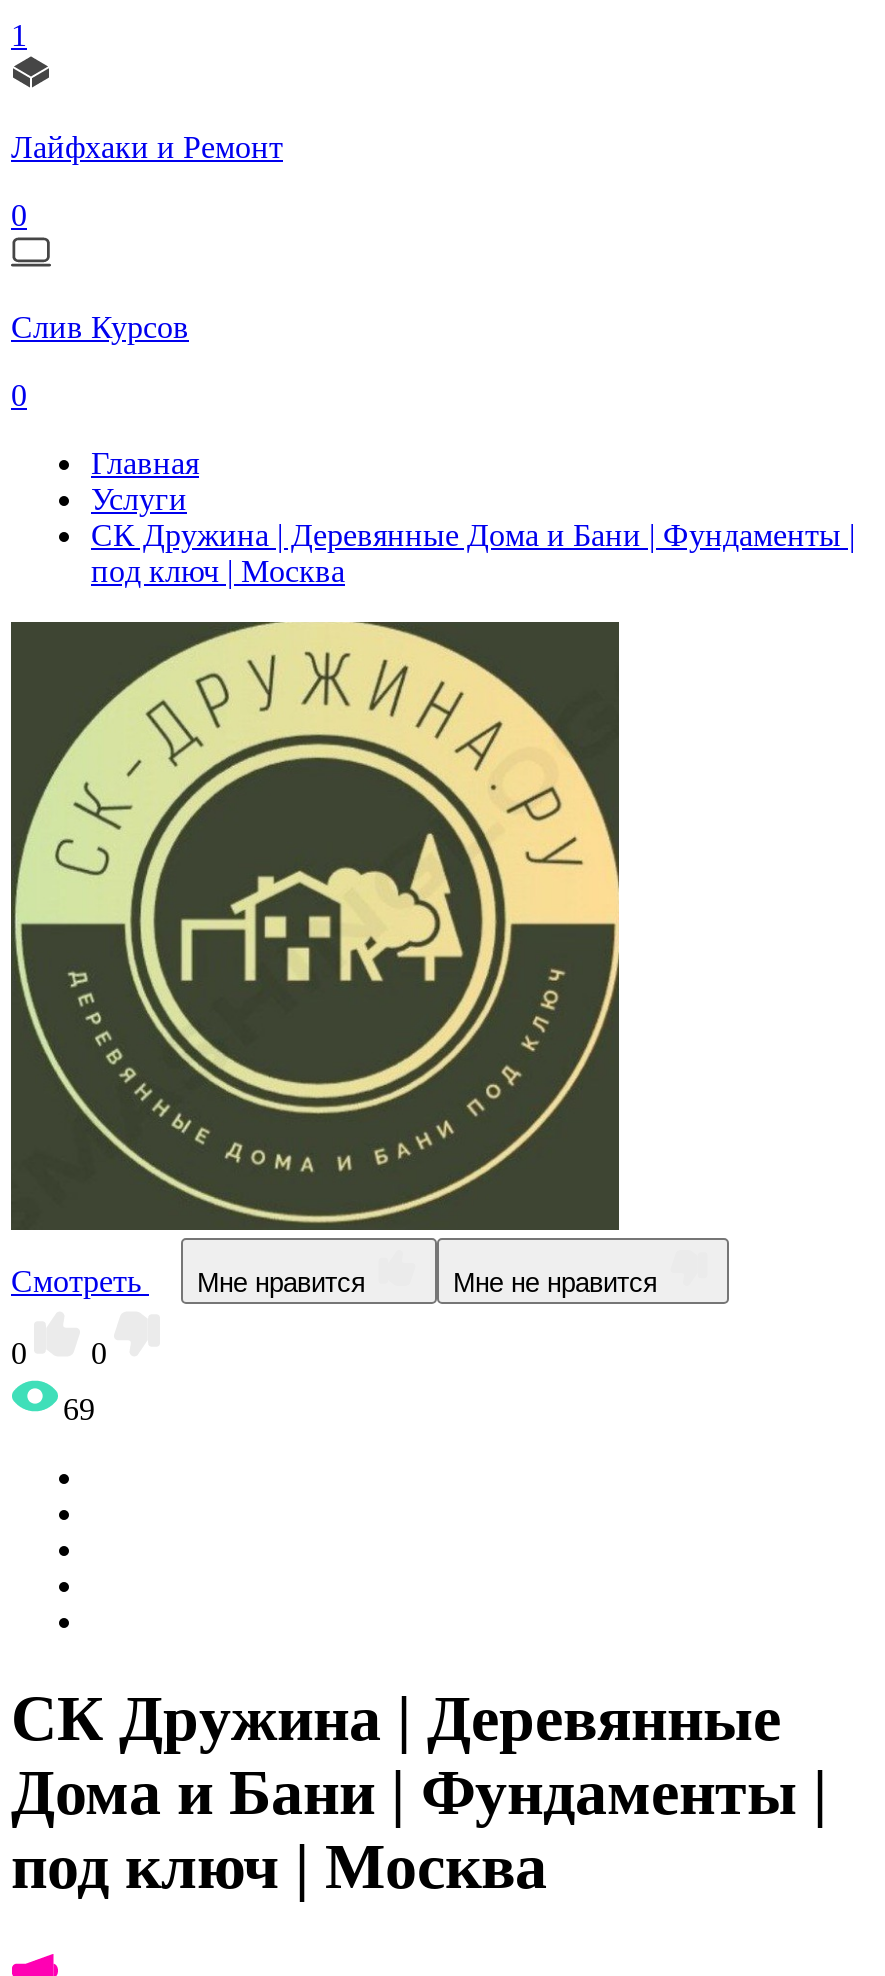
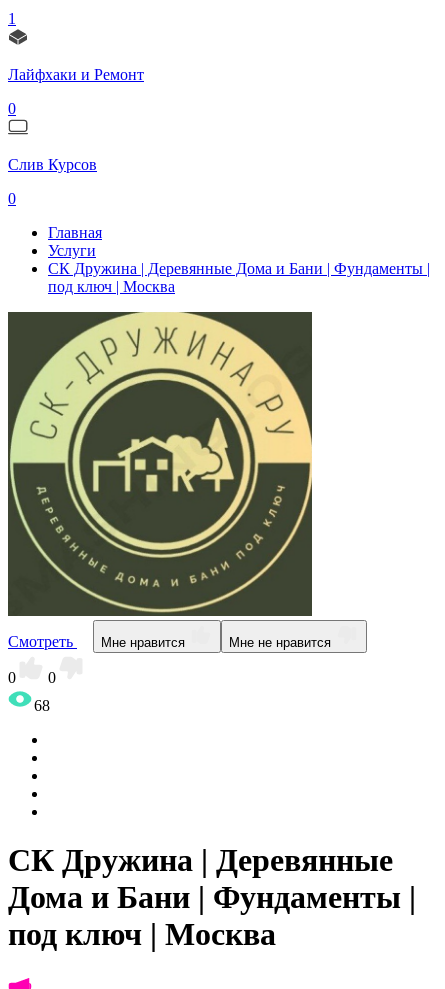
[63,1392,95,1426] 69 -> [34,697,50,714] 68

